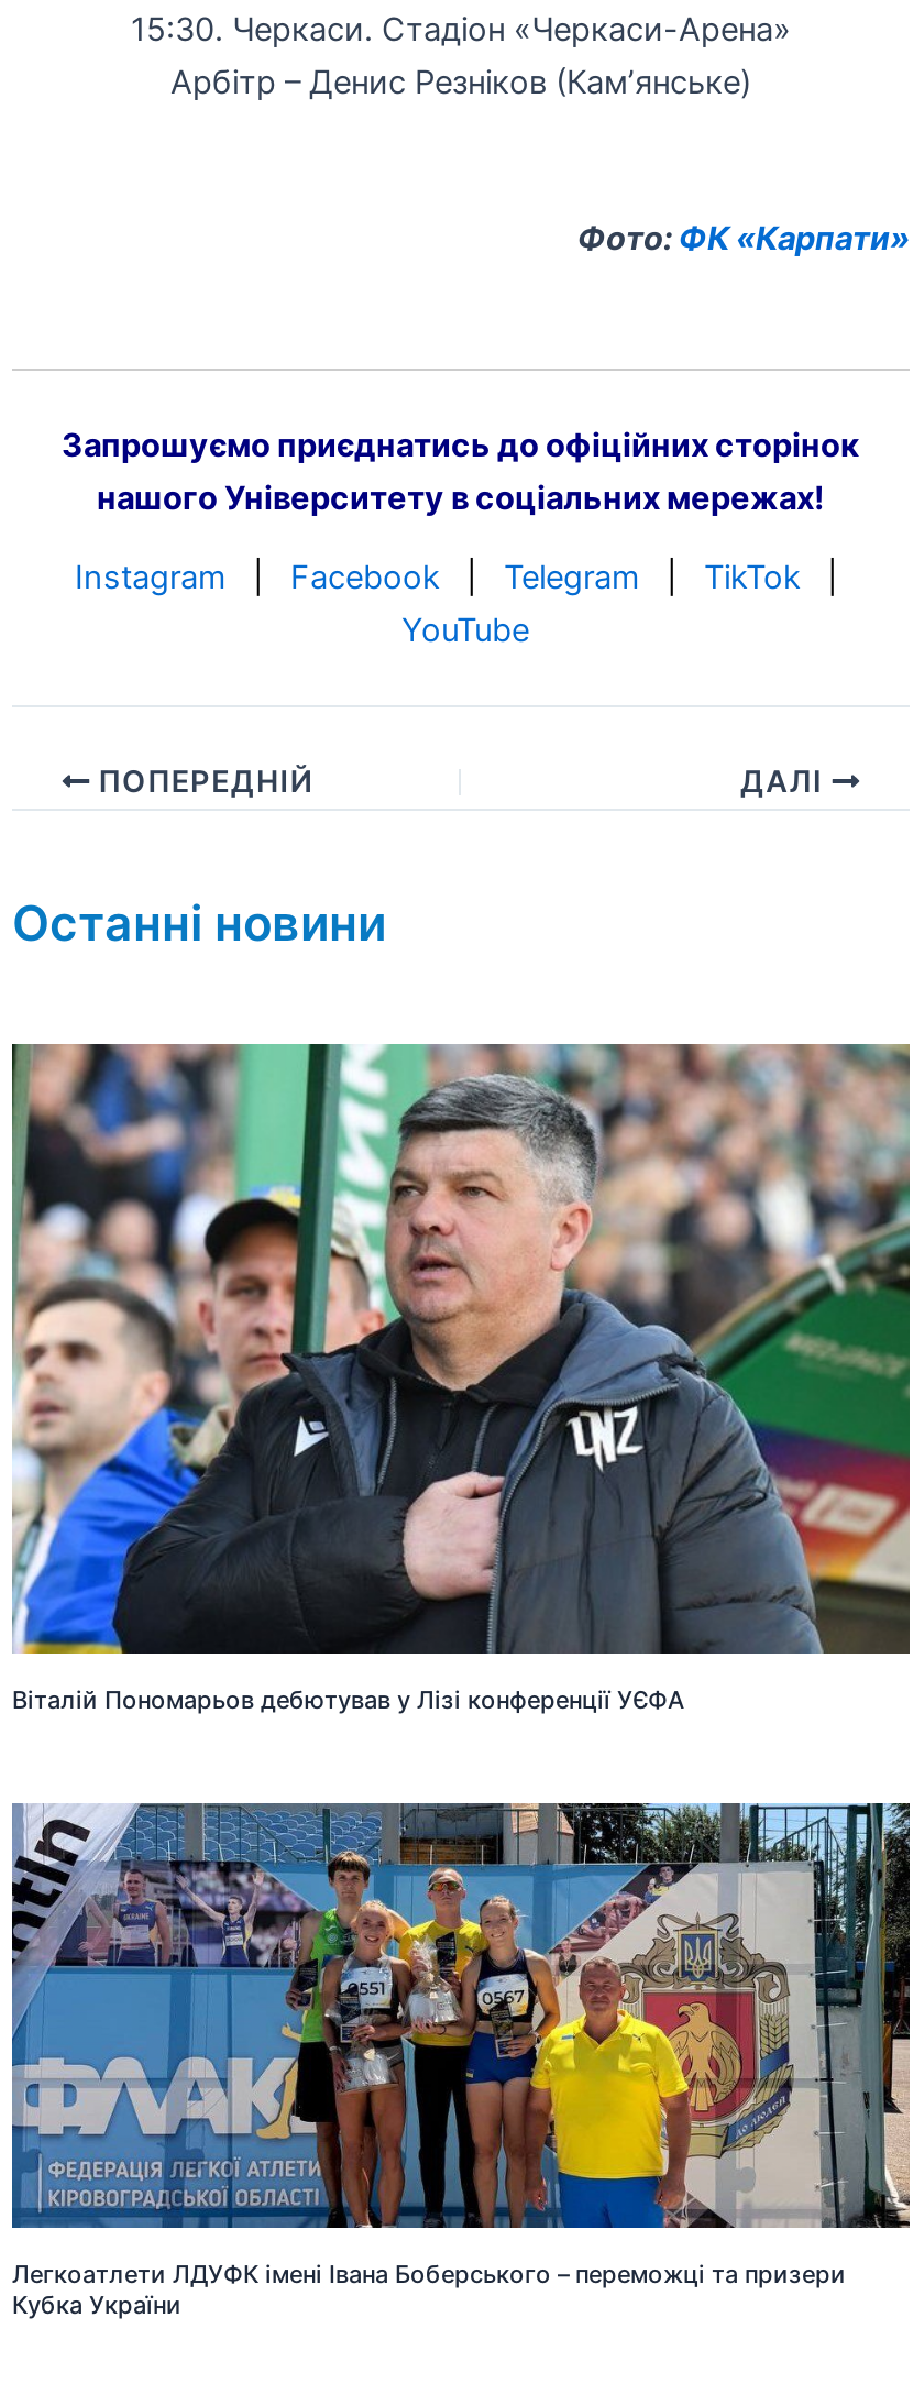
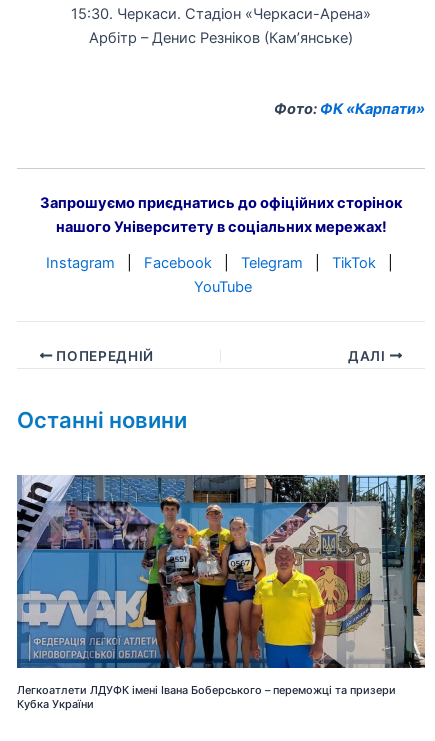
[10,1042,912,1716] [image] | Віталій Пономарьов дебютував у Лізі конференції УЄФА -> none

